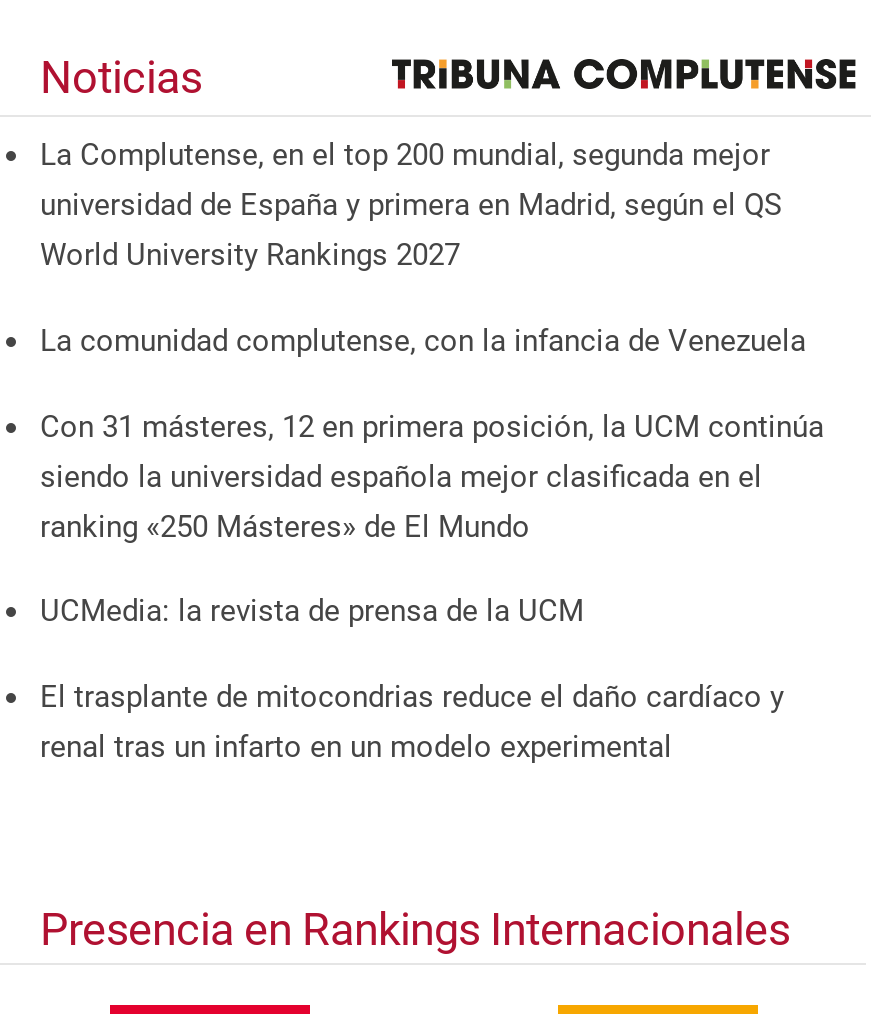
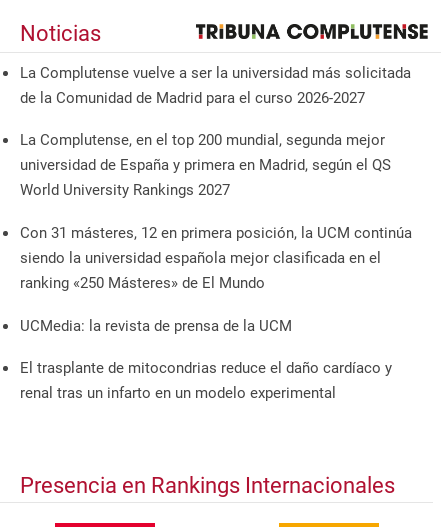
none -> [20,64,411,107] La Complutense vuelve a ser la universidad más solicitada | de la Comunidad de Madrid para el curso 2026-2027
moved [40,138,782,274] -> [20,131,391,199]: La Complutense, en el top 200 mundial, segunda mejor | universidad de España y primera en Madrid, según el QS | World University Rankings 2027
[40,323,806,359] La comunidad complutense, con la infancia de Venezuela -> none

